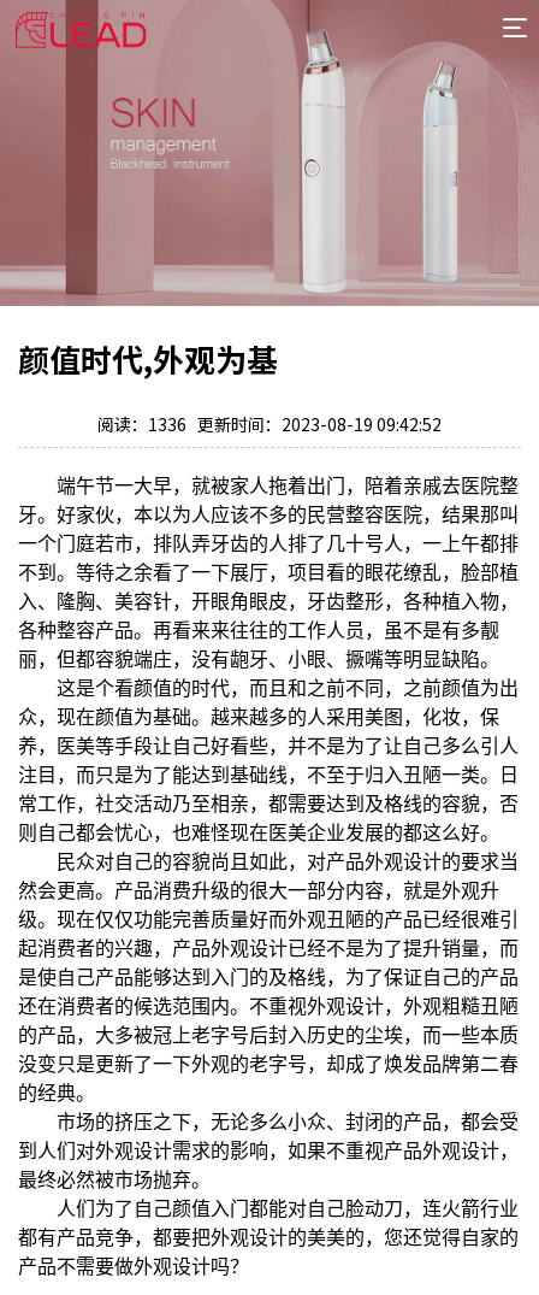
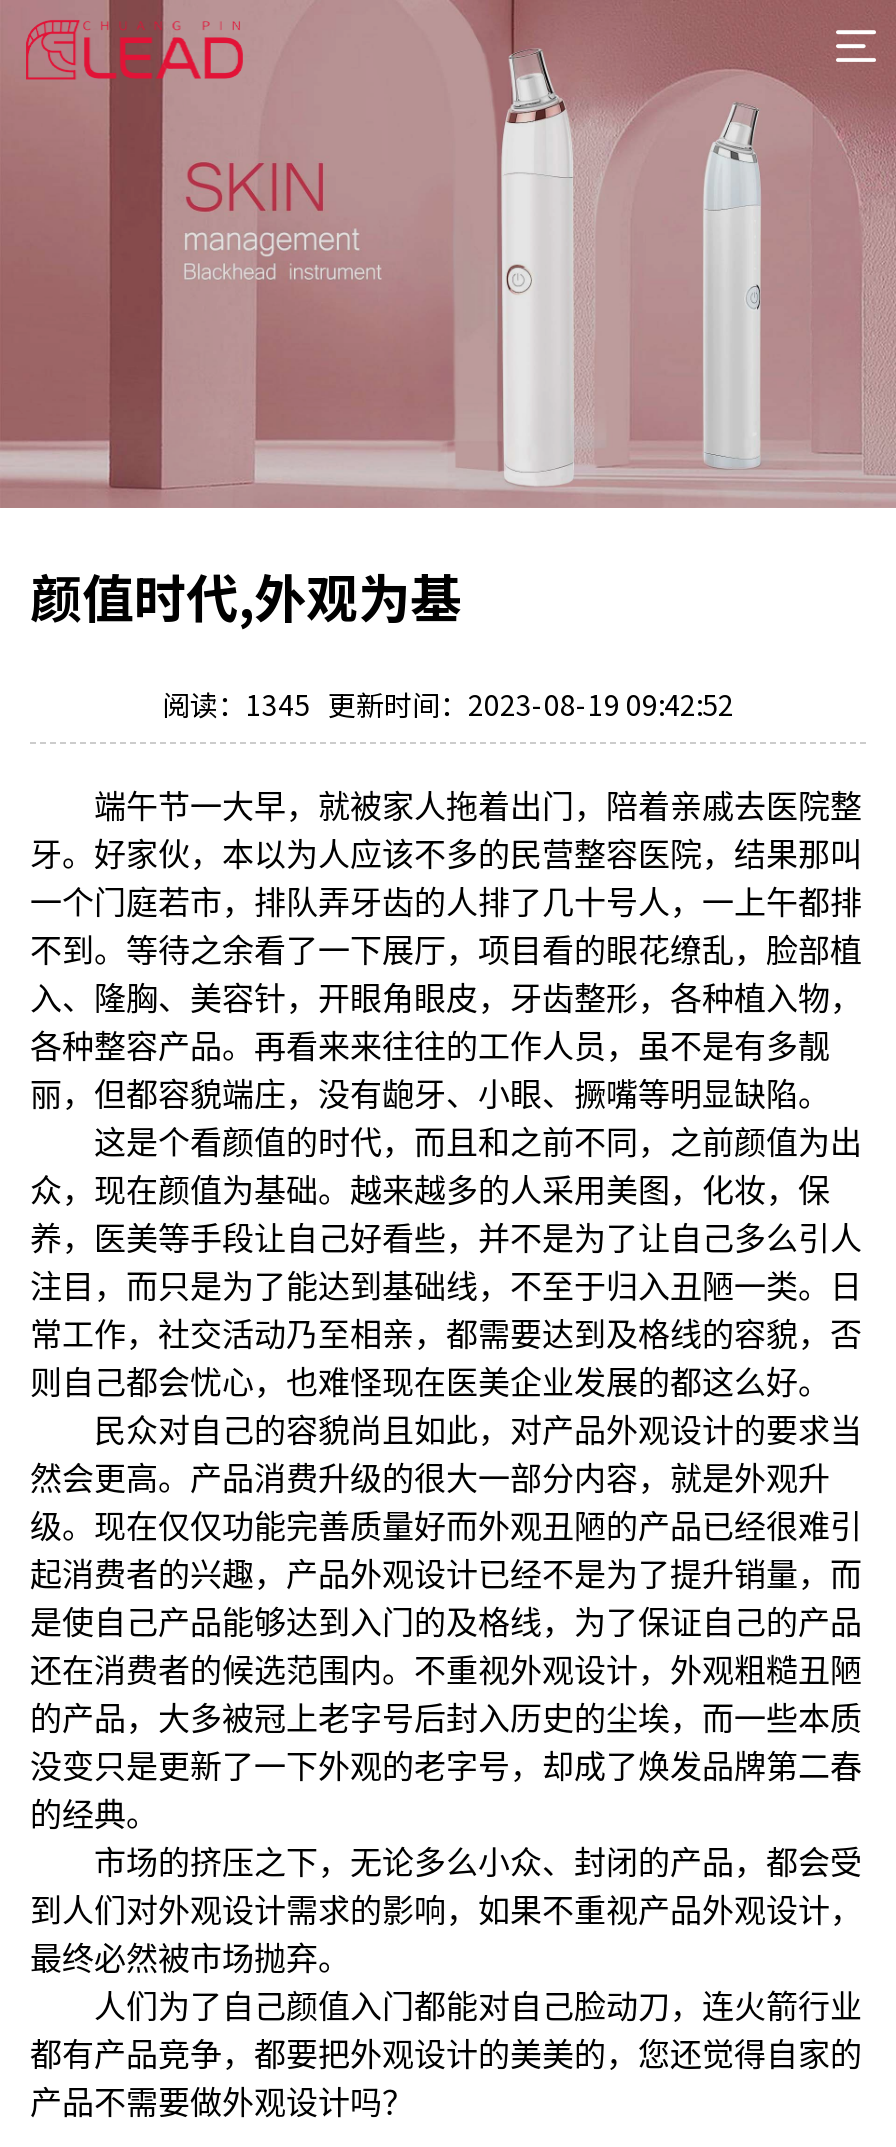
[97,412,442,436] 阅读：1336 更新时间：2023-08-19 09:42:52 -> [162,685,734,725] 阅读：1345 更新时间：2023-08-19 09:42:52

